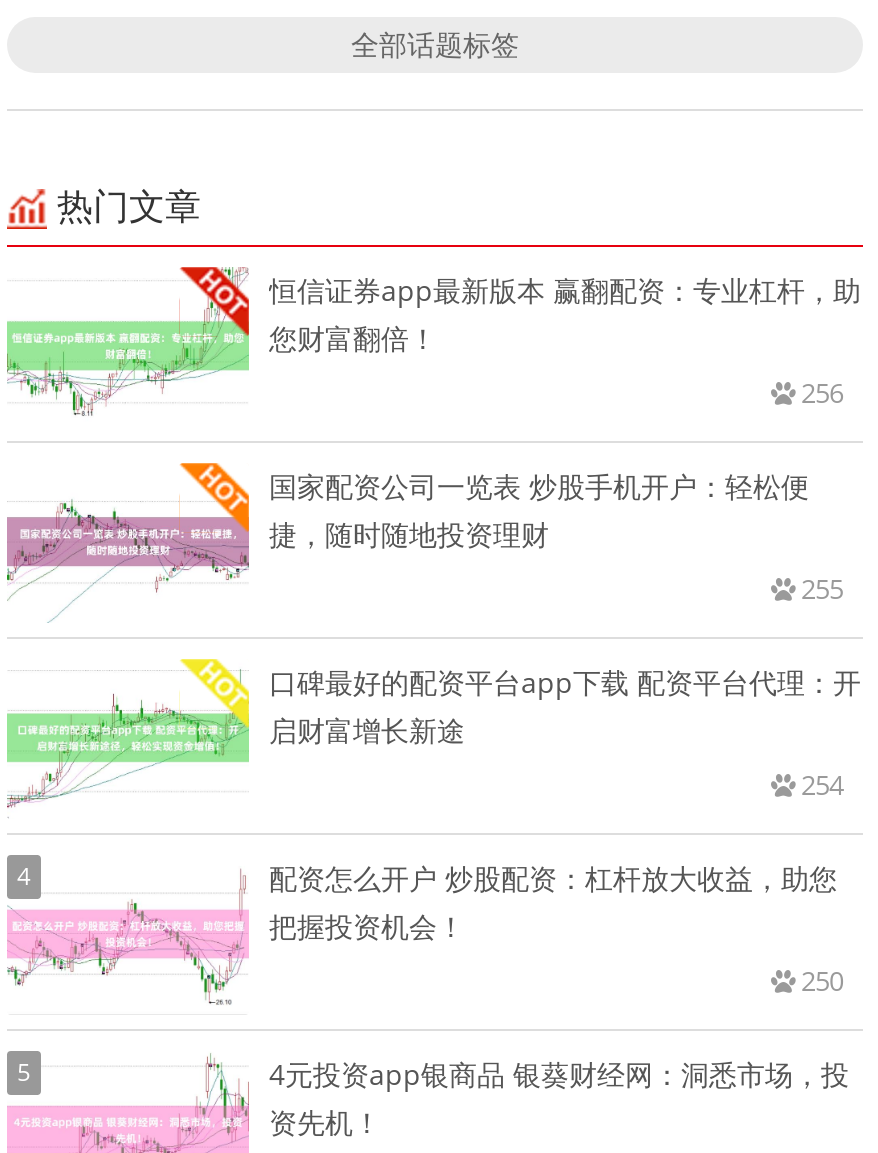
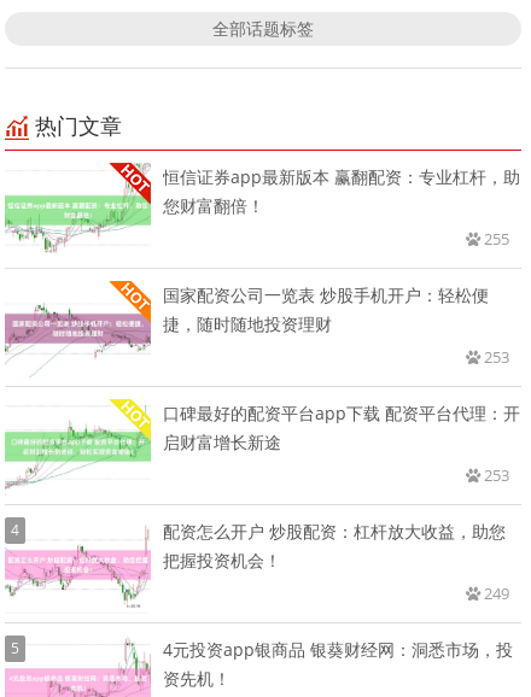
[801,374,843,410] 256 -> [484,227,509,249] 255
[801,570,843,606] 255 -> [484,345,509,367] 253
[801,766,843,802] 254 -> [484,464,509,485] 253
[801,962,843,998] 250 -> [484,582,509,604] 249

